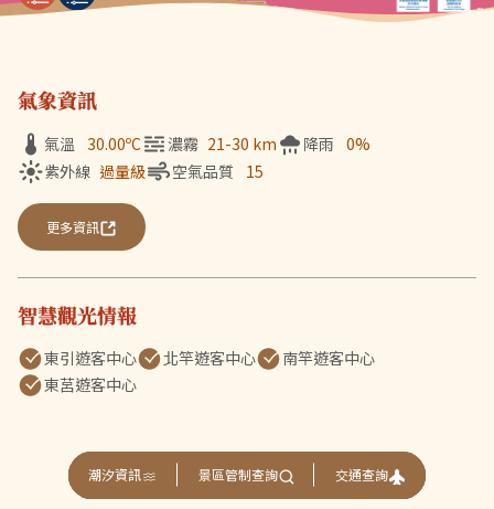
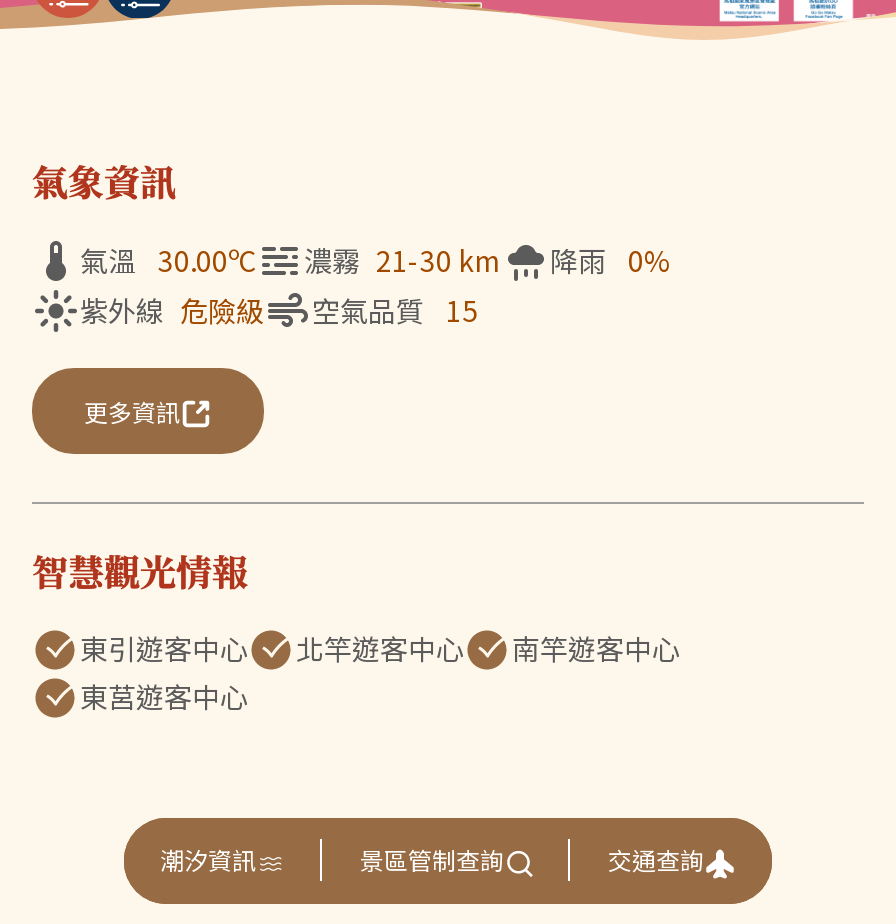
[44,160,146,182] 紫外線 過量級 -> [80,290,264,330] 紫外線 危險級

